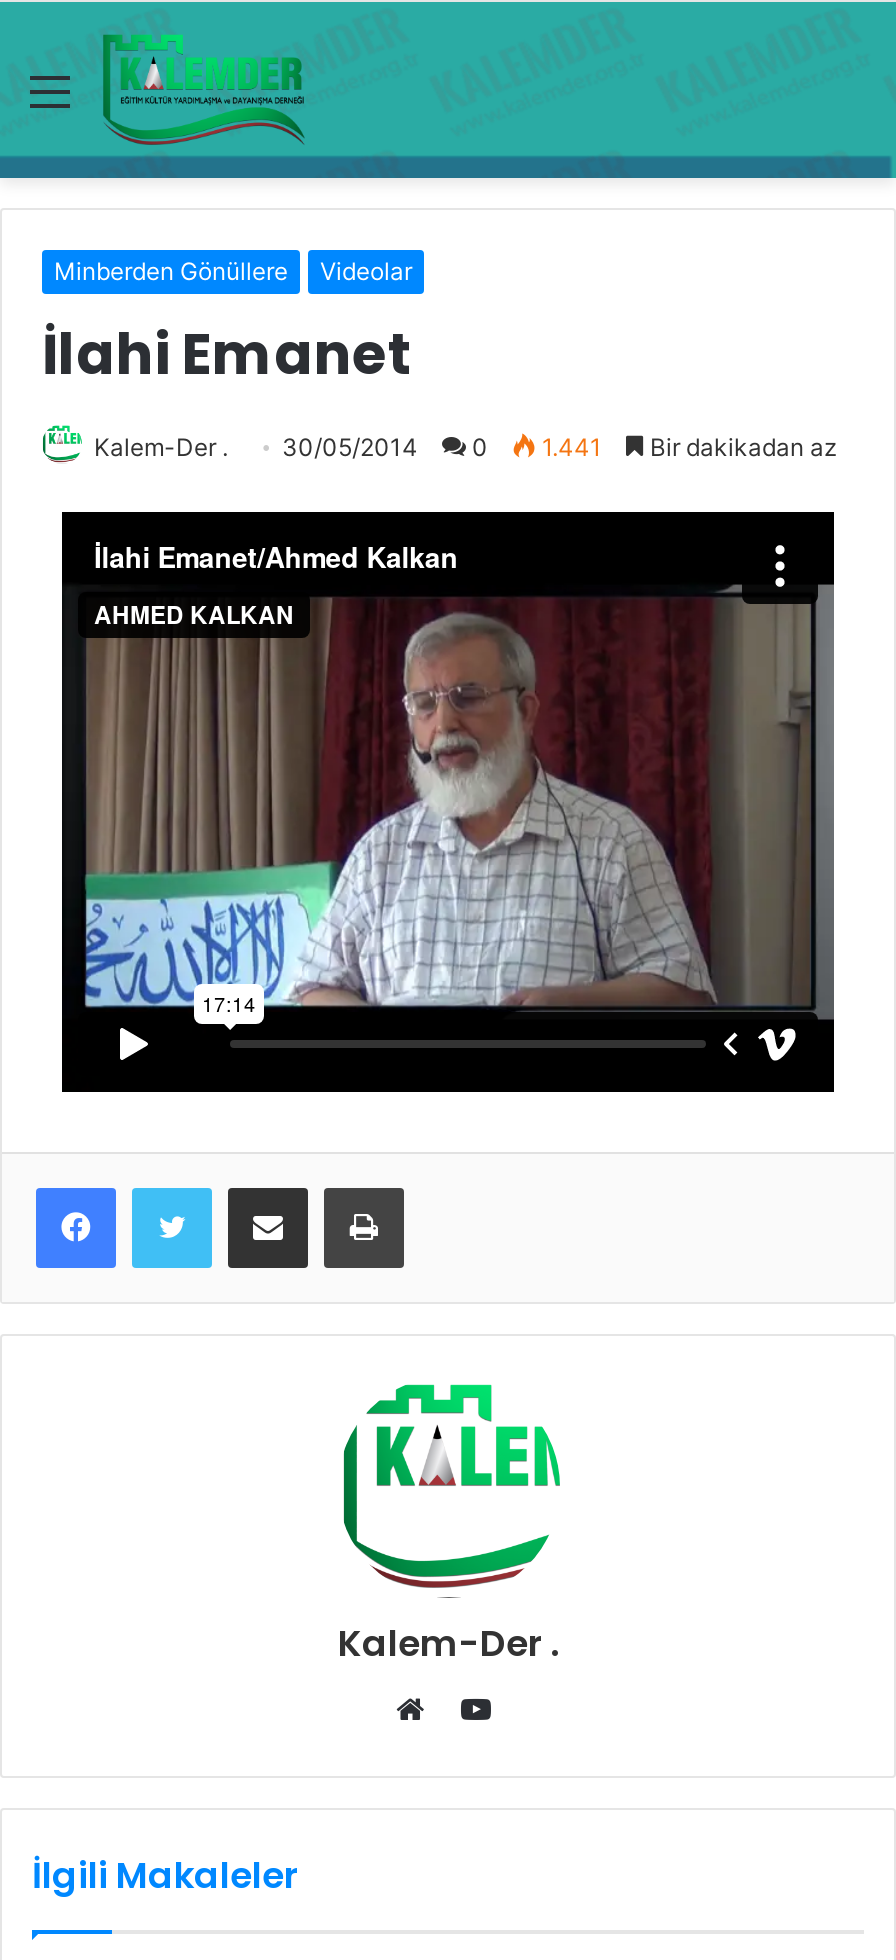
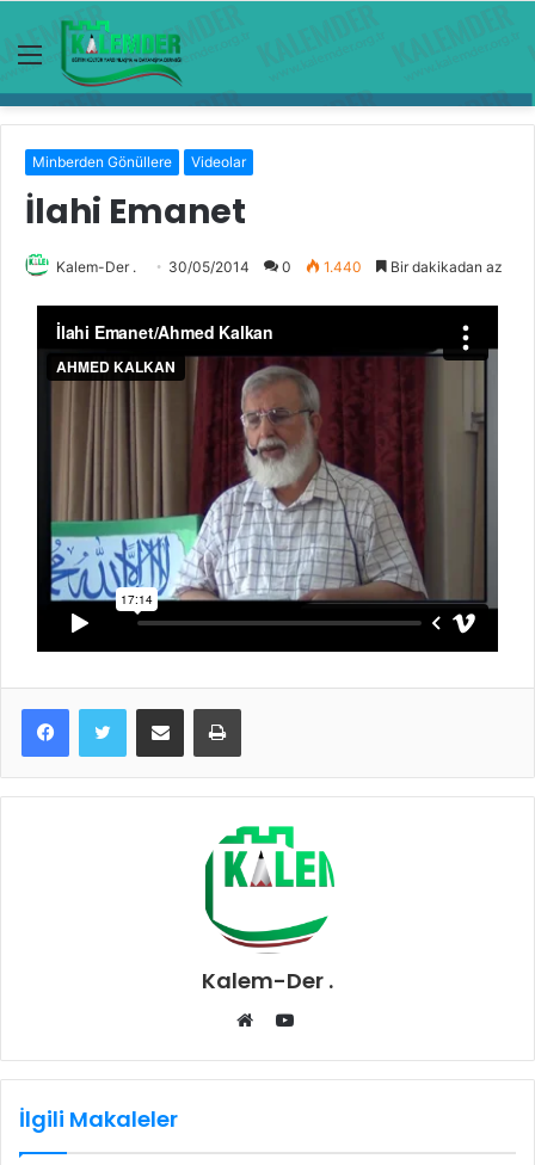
[94,432,838,462] Kalem-Der . 30/05/2014 0 1.441 Bir dakikadan az -> [56,258,503,276] Kalem-Der . 30/05/2014 0 1.440 Bir dakikadan az

